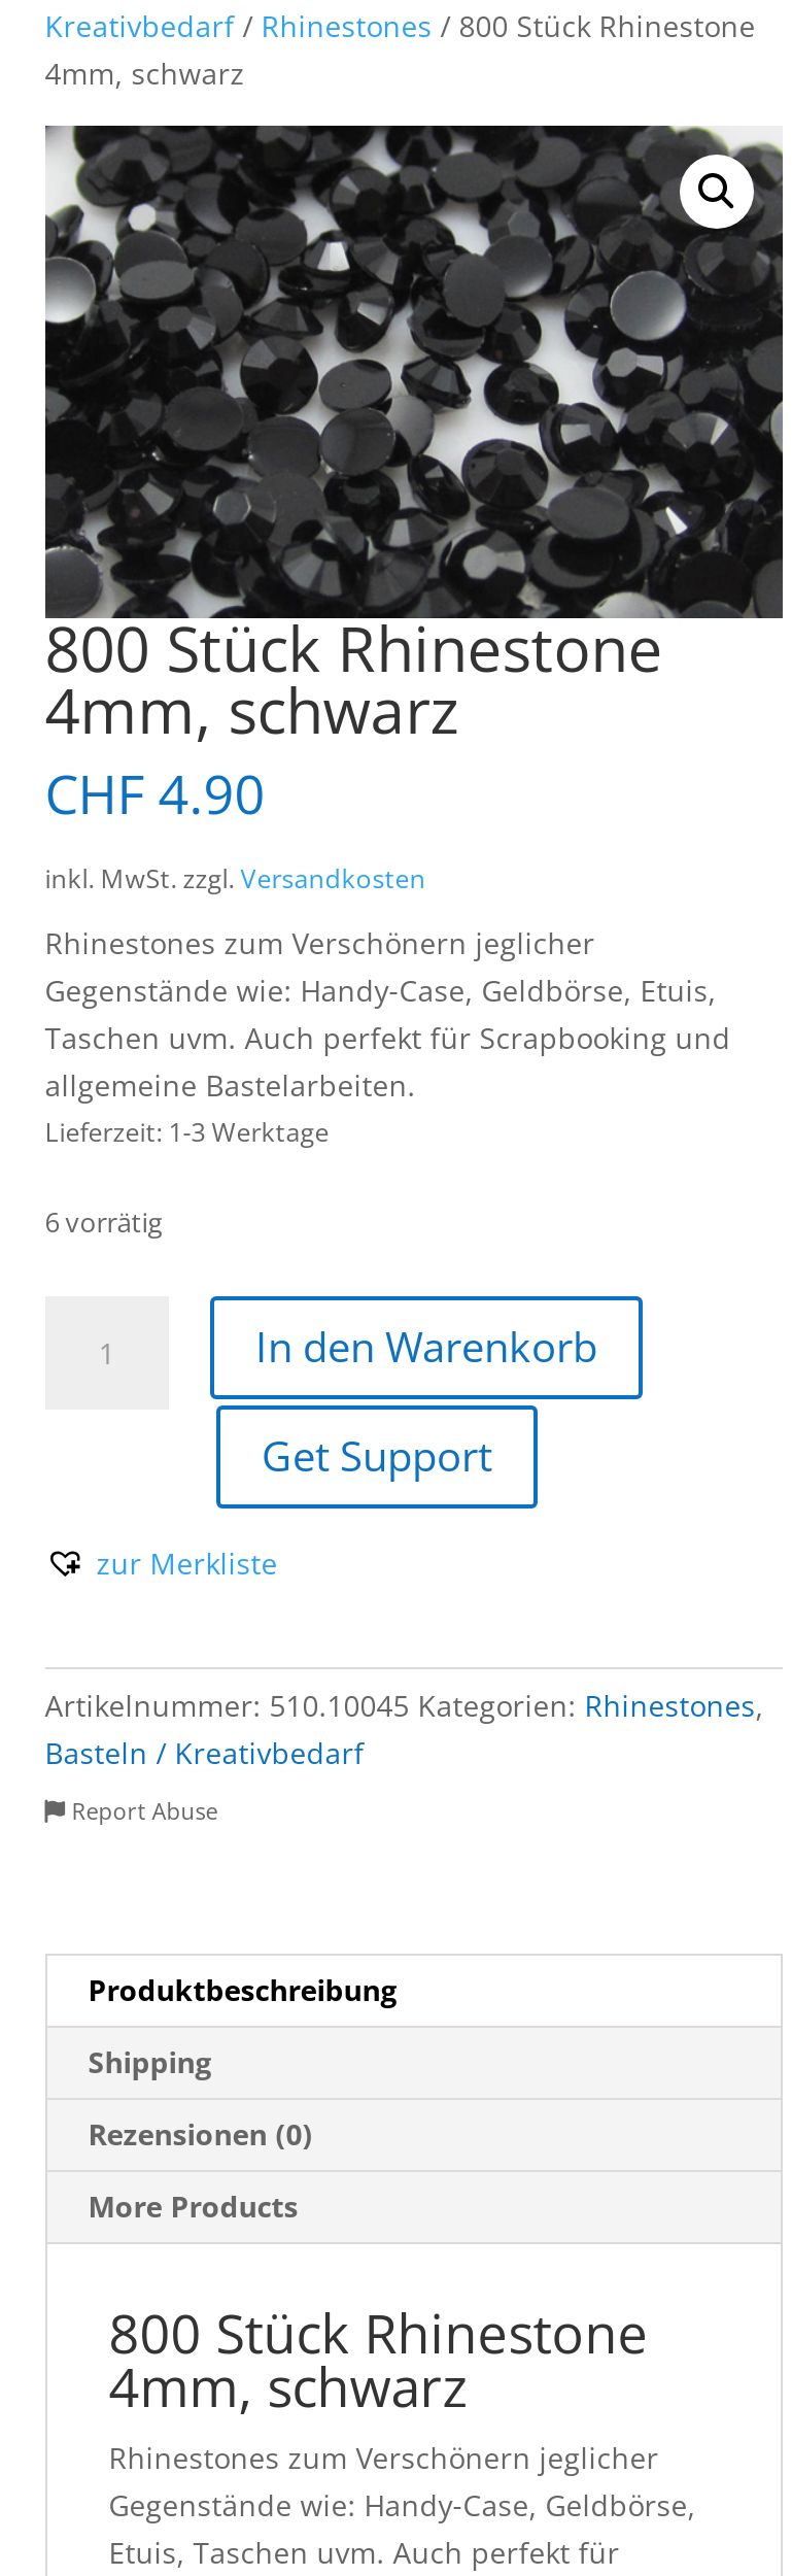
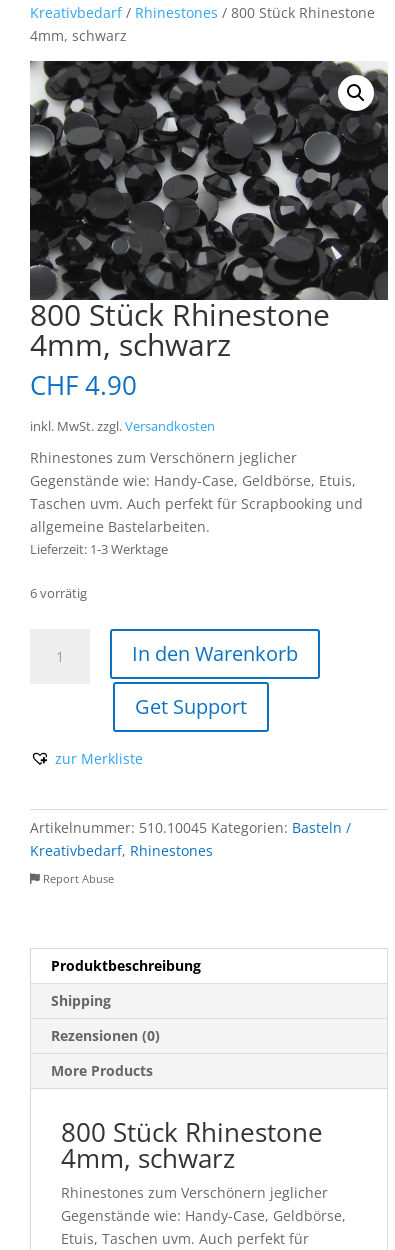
[45,1685,764,1771] Artikelnummer: 510.10045 Kategorien: Rhinestones, | Basteln / Kreativbedarf -> [30,817,351,859] Artikelnummer: 510.10045 Kategorien: Basteln / | Kreativbedarf, Rhinestones

